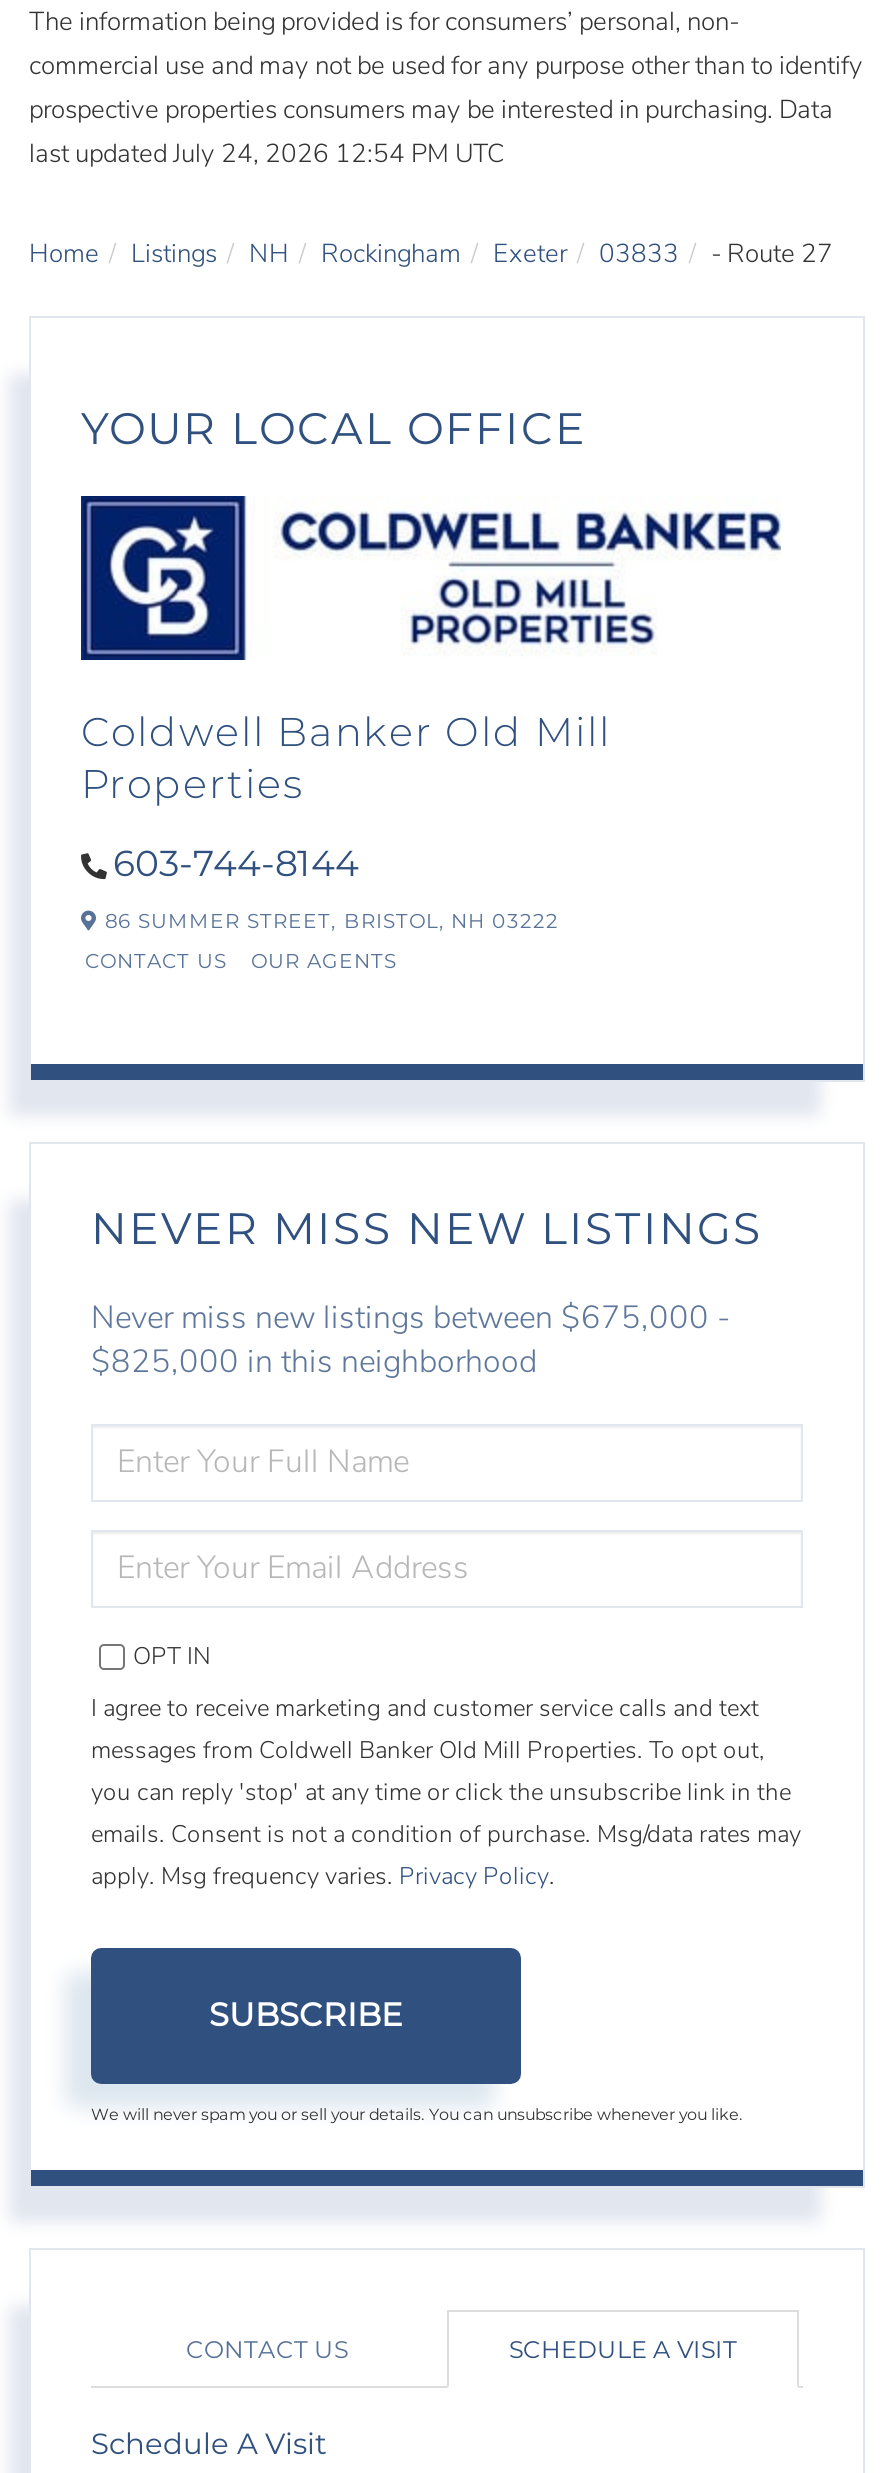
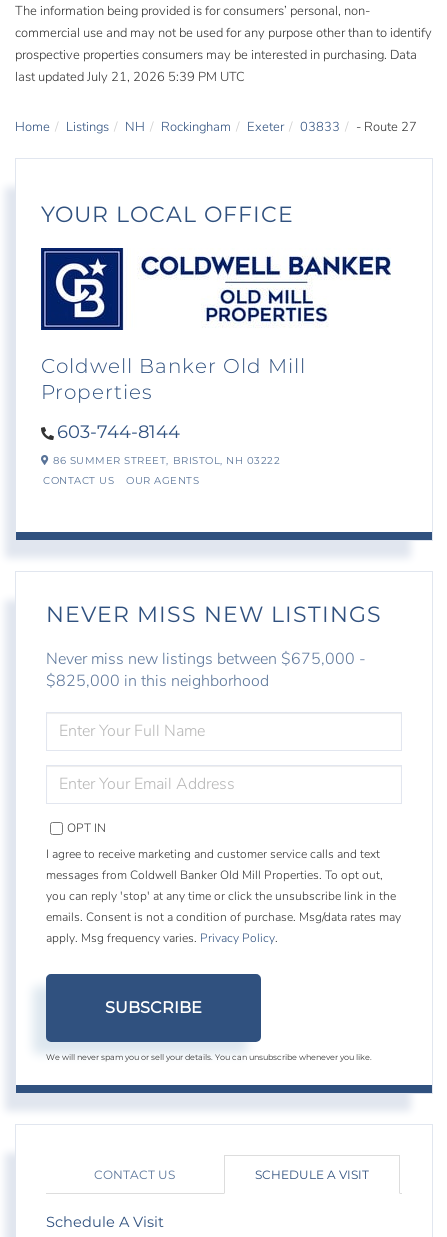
[29,137,505,173] last updated July 24, 2026 12:54 PM UTC -> [15,68,245,86] last updated July 21, 2026 5:39 PM UTC

